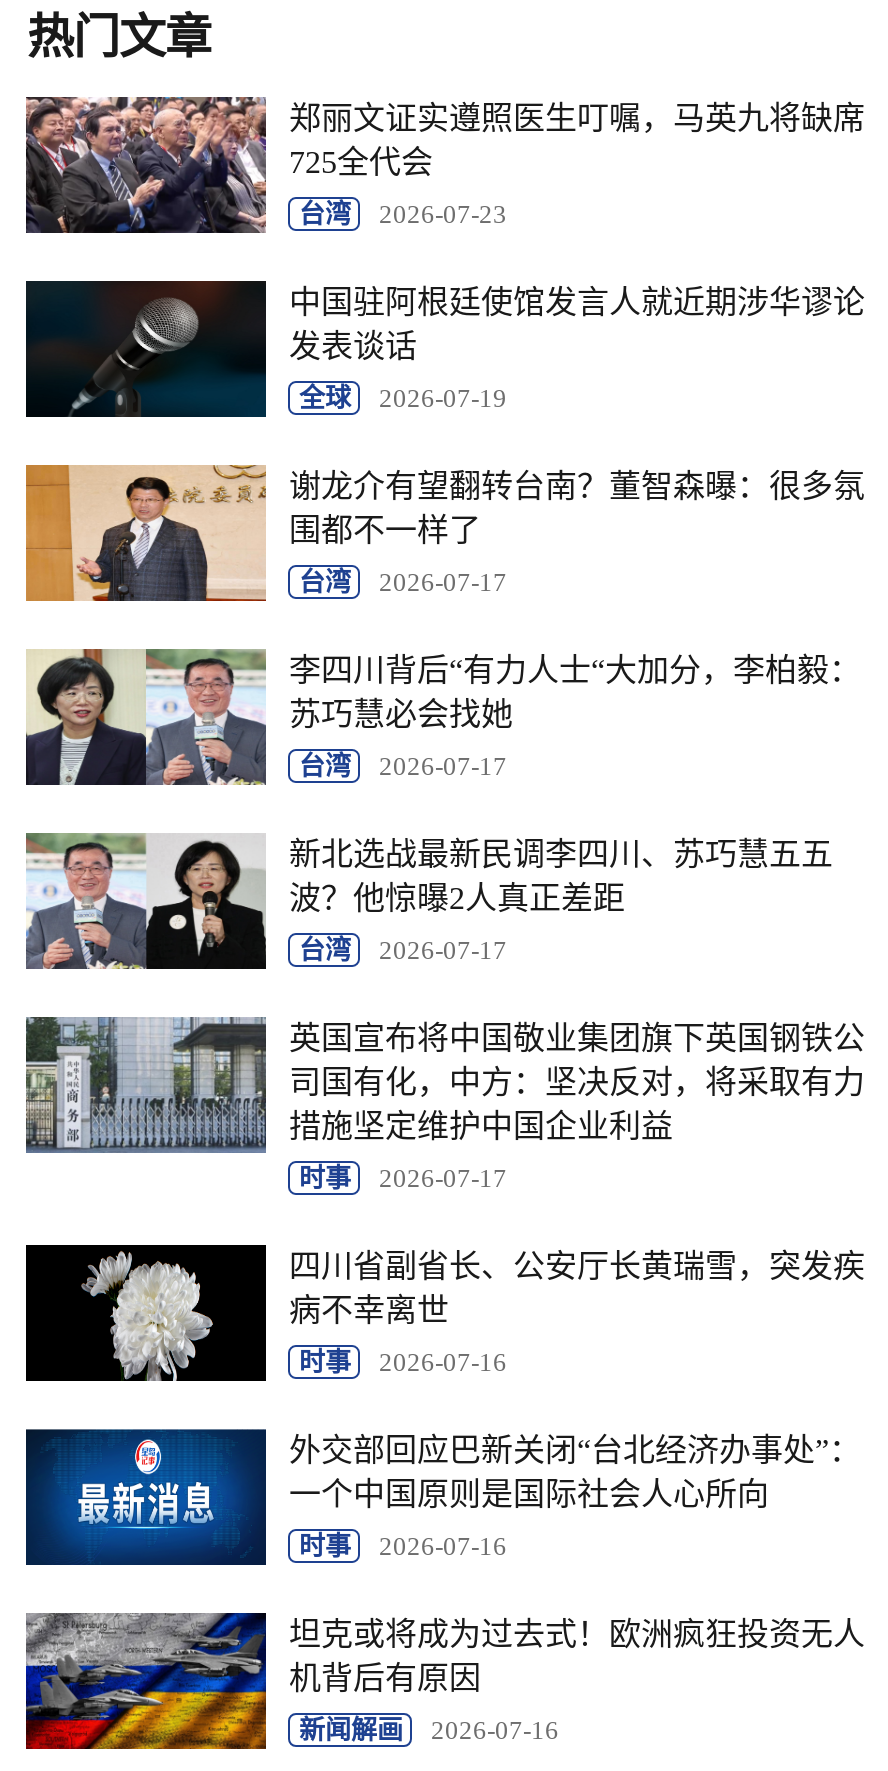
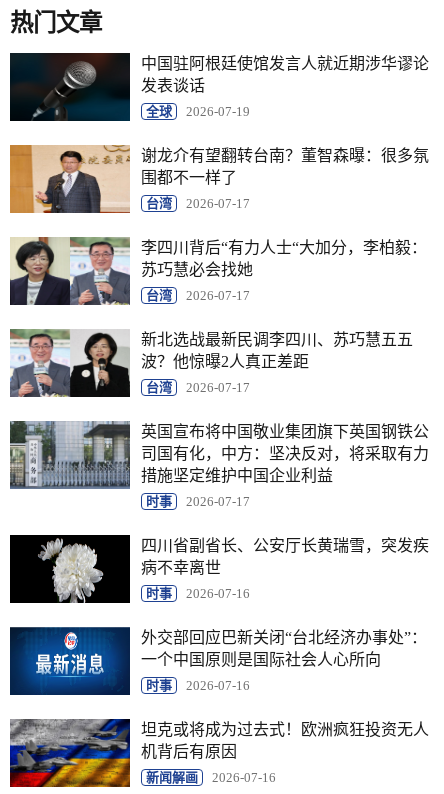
[24,95,865,235] [image] | 郑丽文证实遵照医生叮嘱，马英九将缺席 | 725全代会 | 台湾 | 2026-07-23 -> none

